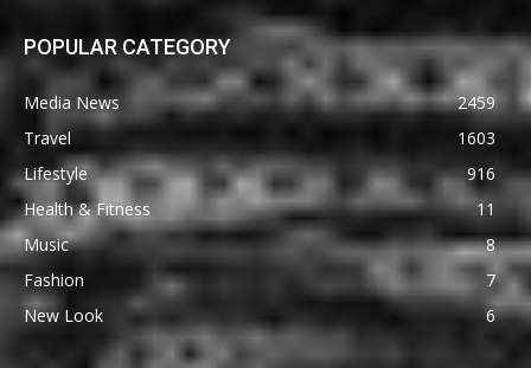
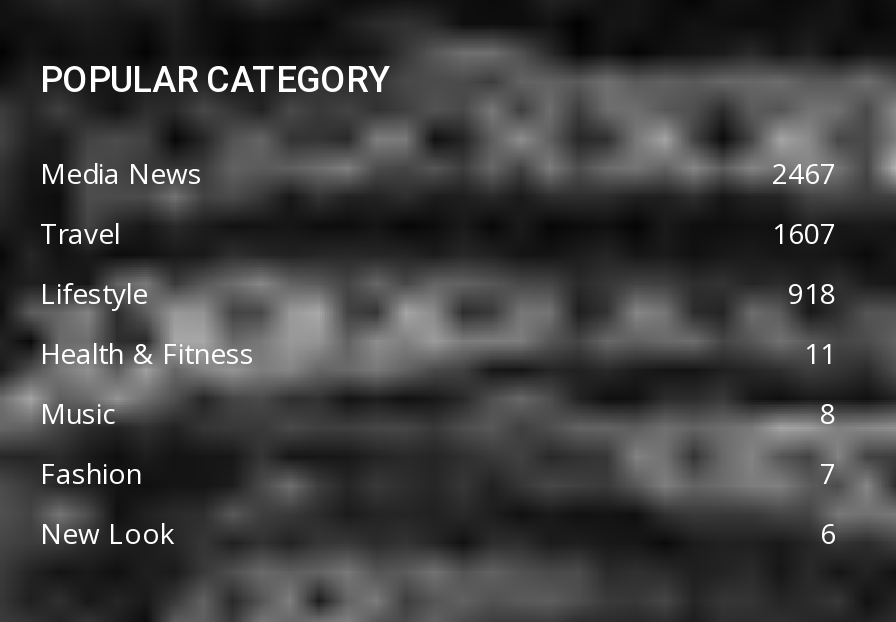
[458,91,495,114] 2459 -> [772,154,836,192] 2467
[458,127,495,149] 1603 -> [772,214,836,252] 1607
[467,162,495,185] 916 -> [788,274,836,312] 918

